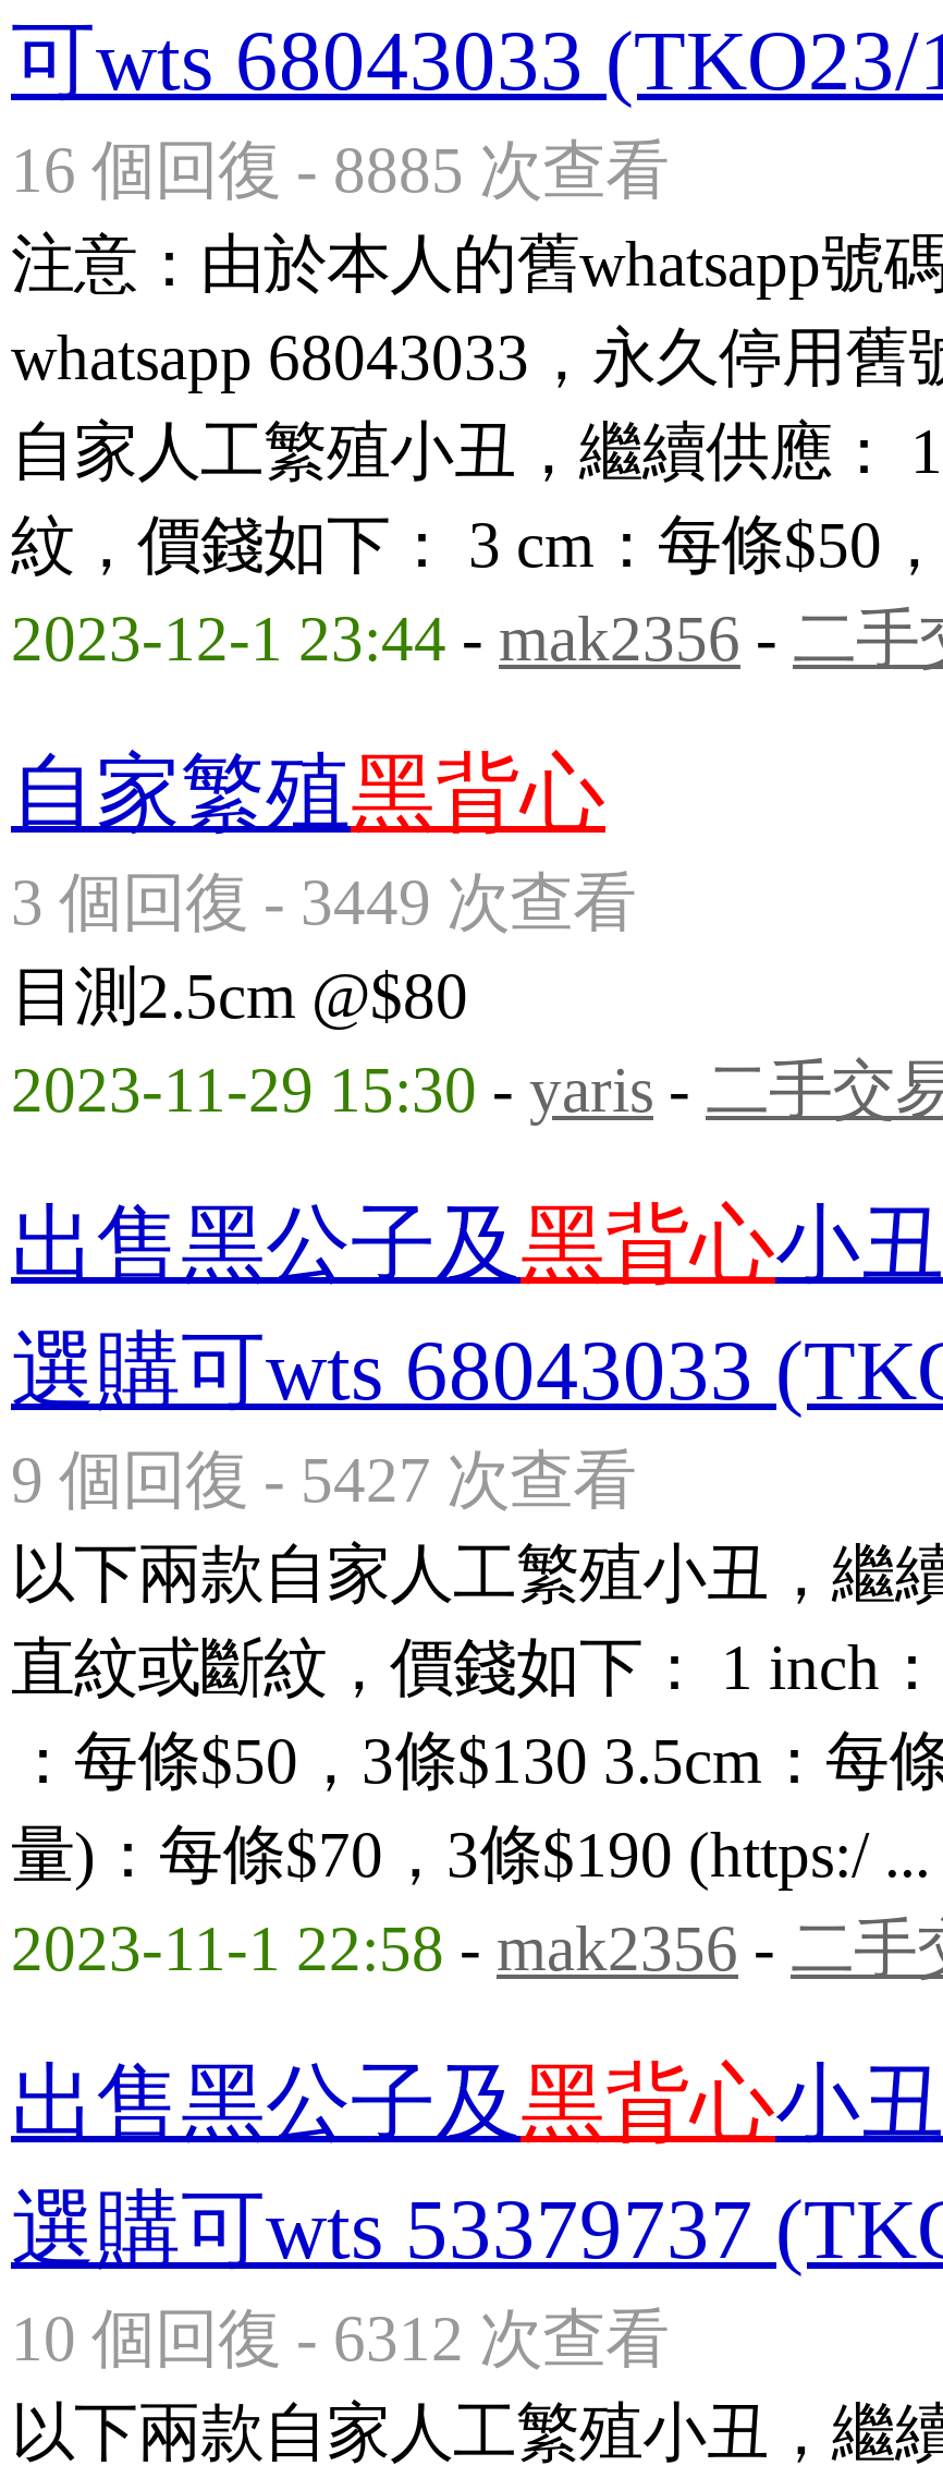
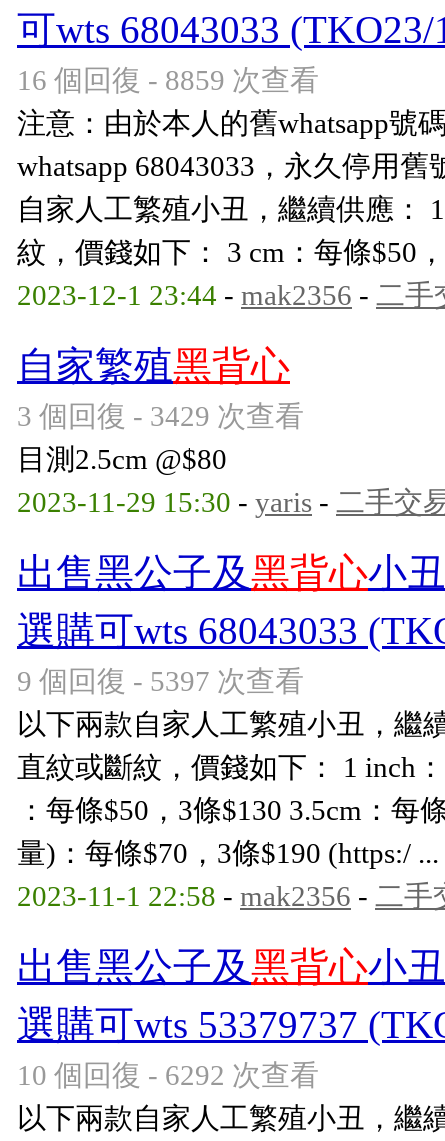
[11,135,669,205] 16 個回復 - 8885 次查看 -> [17,64,319,96] 16 個回復 - 8859 次查看
[11,867,636,937] 3 個回復 - 3449 次查看 -> [17,400,304,432] 3 個回復 - 3429 次查看
[11,1445,636,1515] 9 個回復 - 5427 次查看 -> [17,665,304,697] 9 個回復 - 5397 次查看
[11,2304,669,2373] 10 個回復 - 6312 次查看 -> [17,1059,319,1091] 10 個回復 - 6292 次查看

